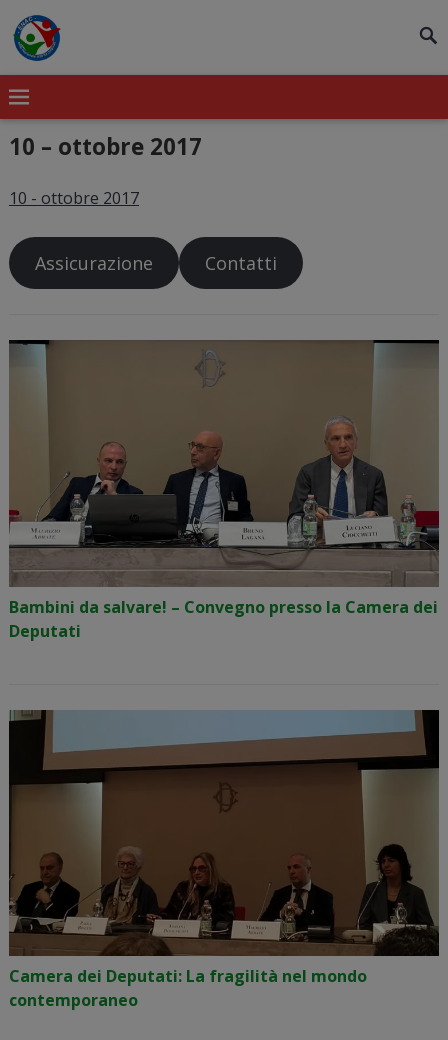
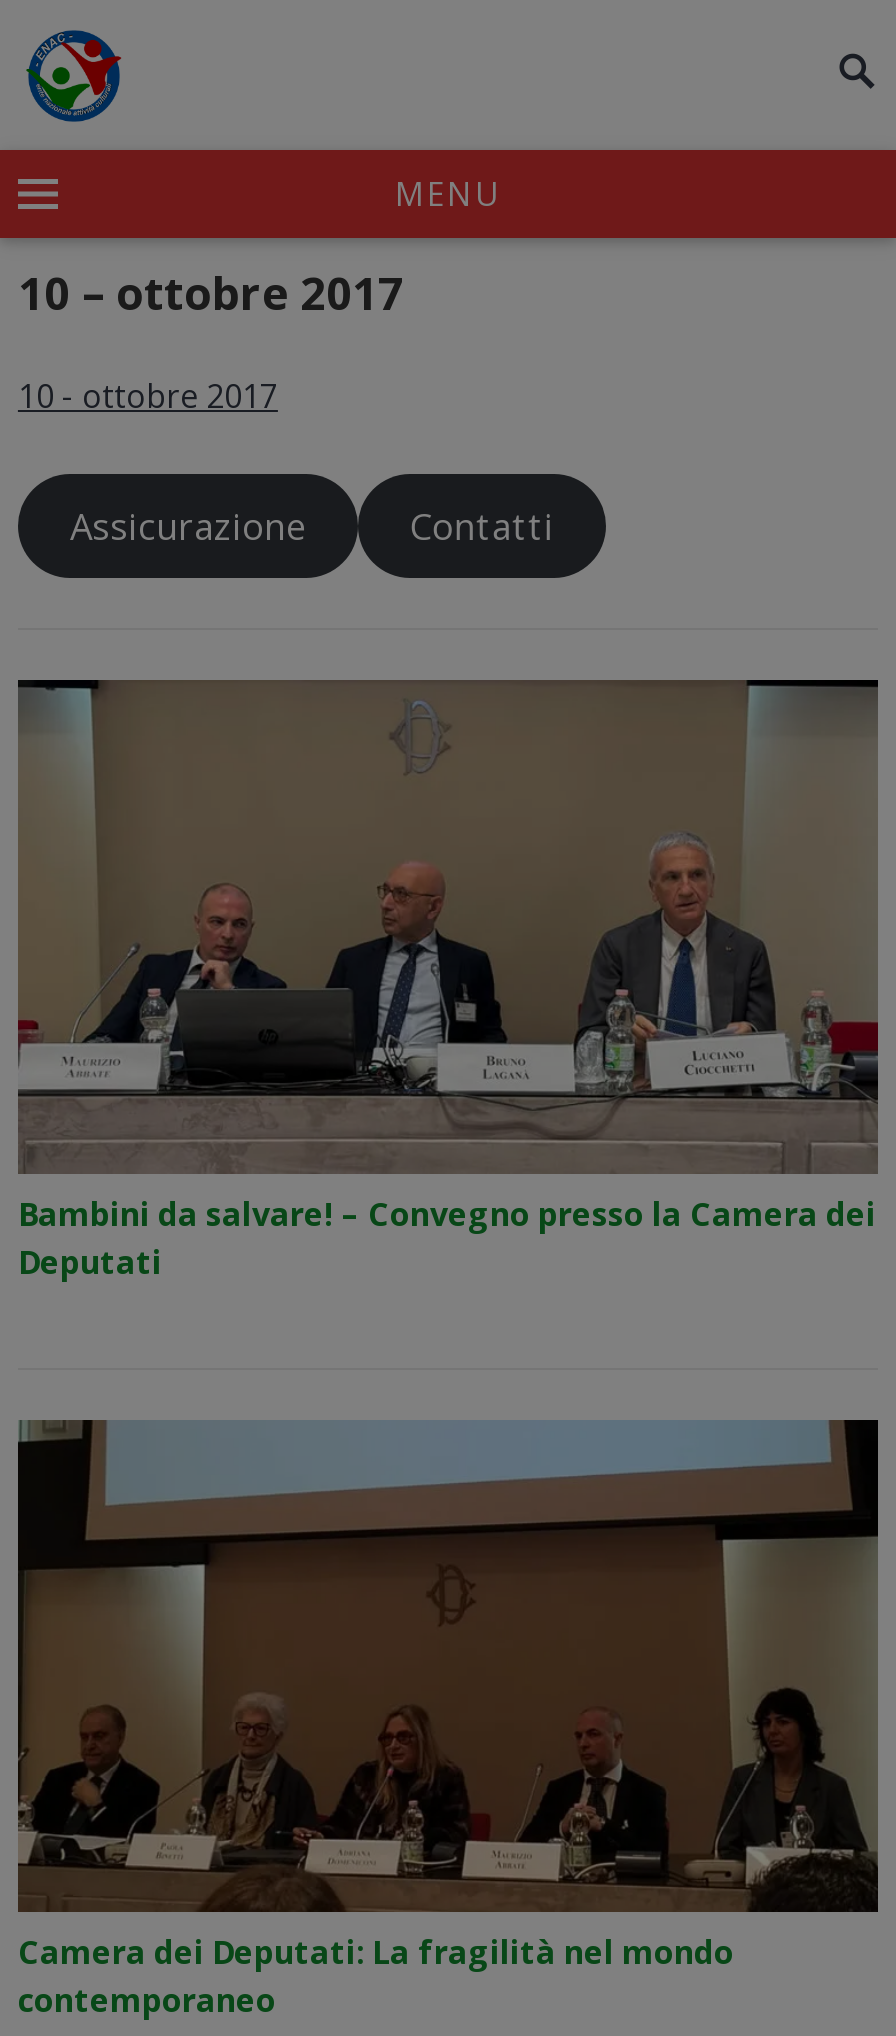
none -> [395,172,501,216] MENU

